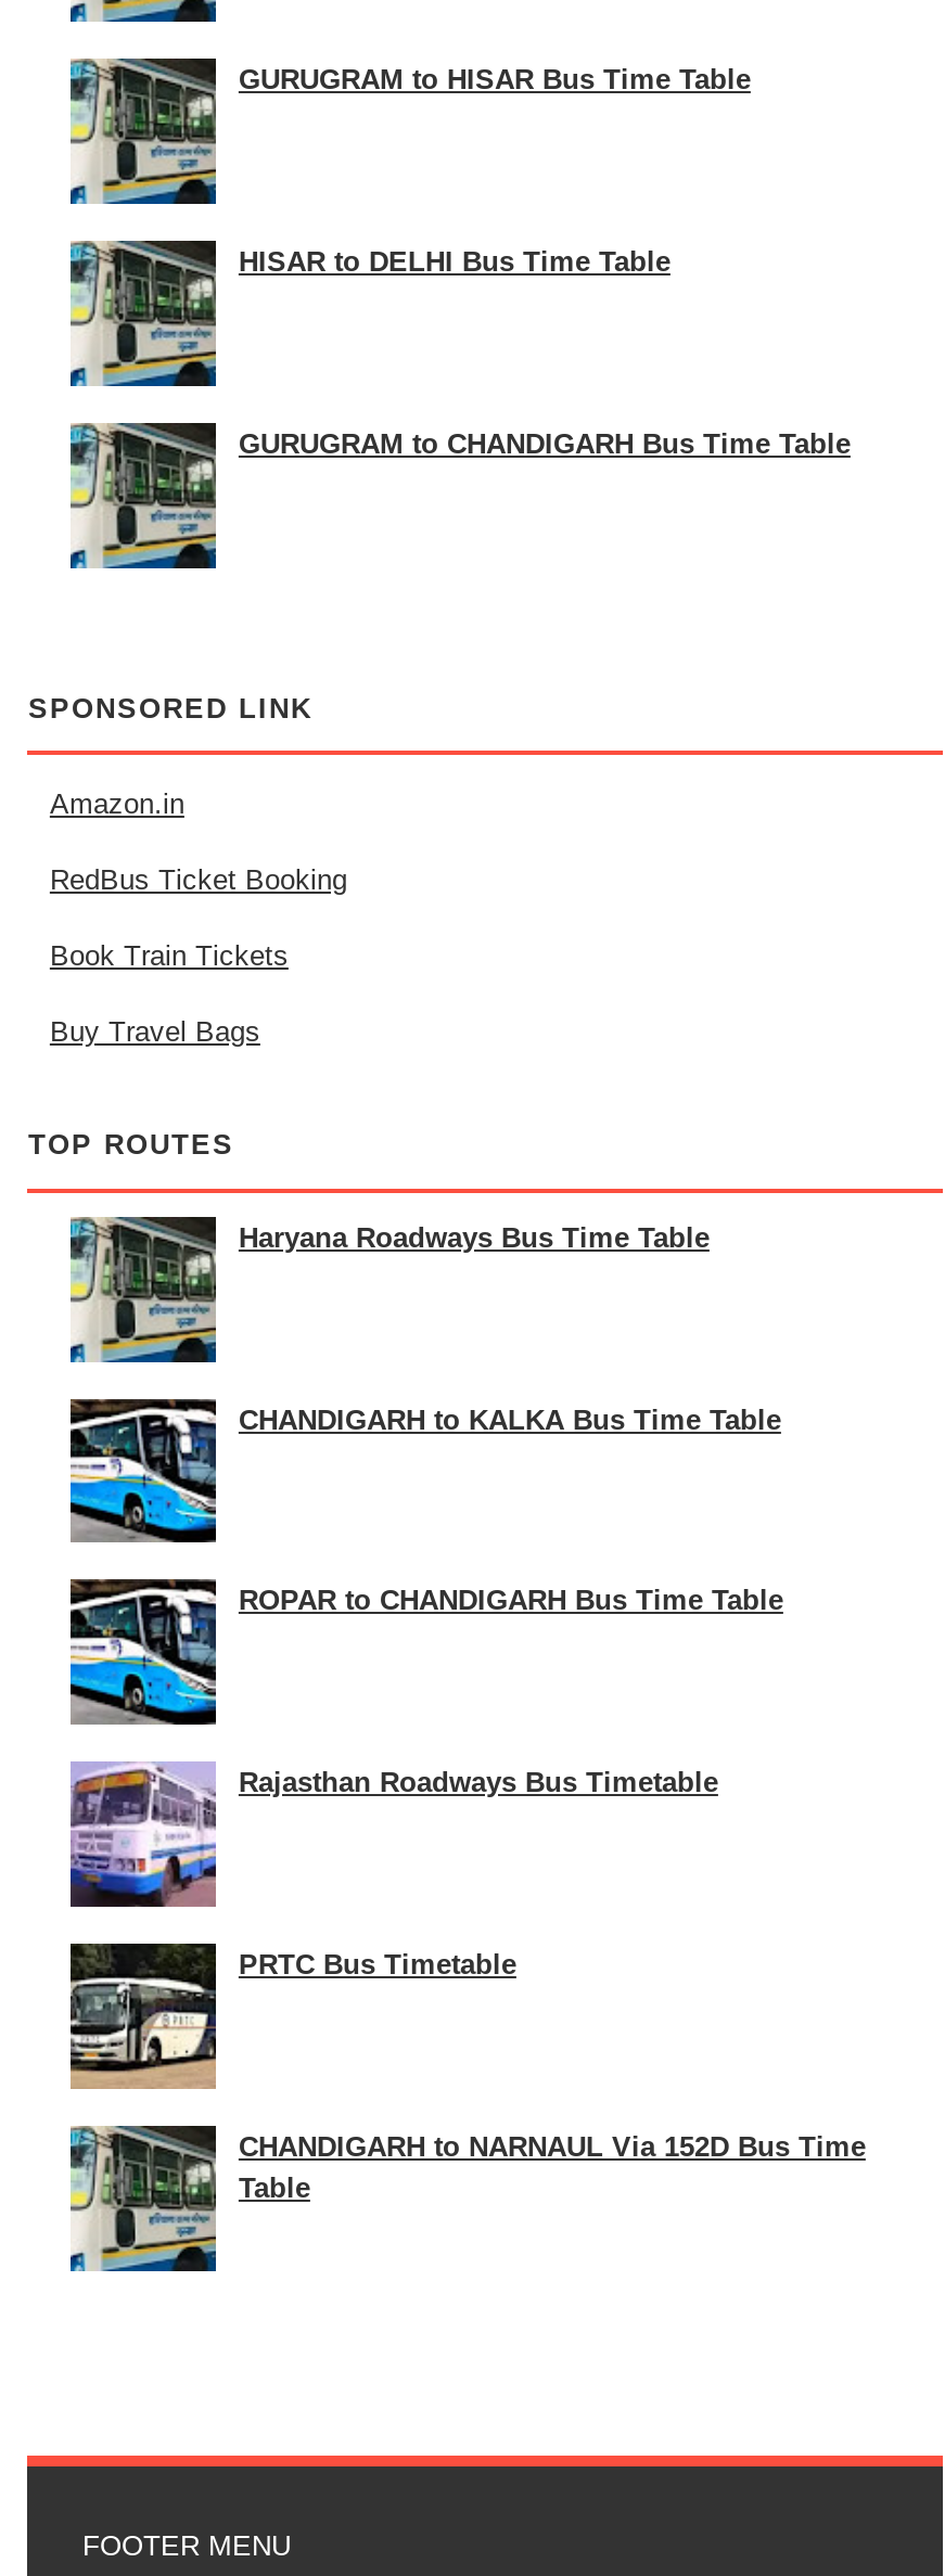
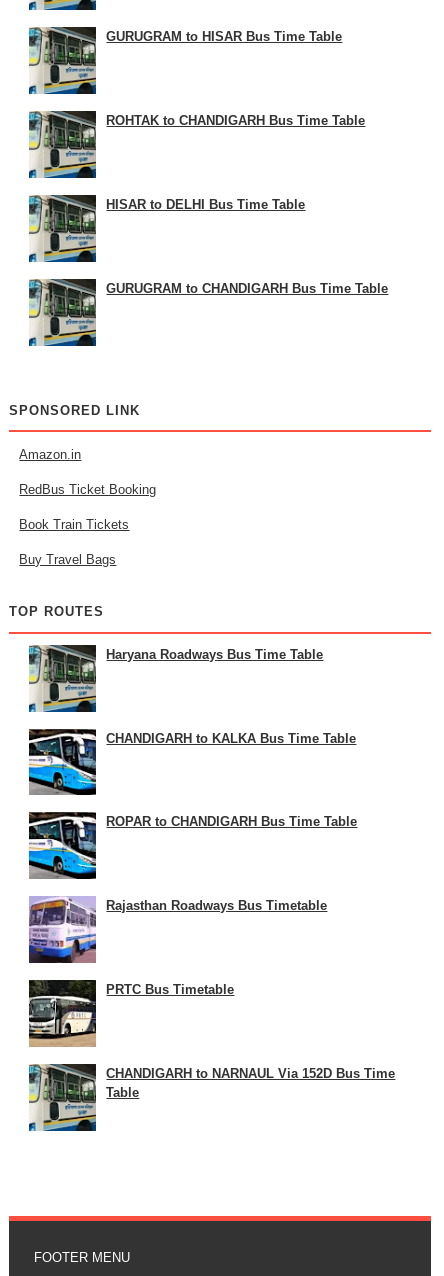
none -> [106,113,365,128] ROHTAK to CHANDIGARH Bus Time Table

